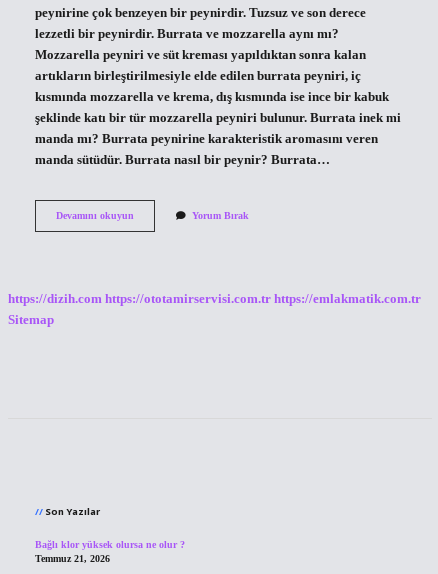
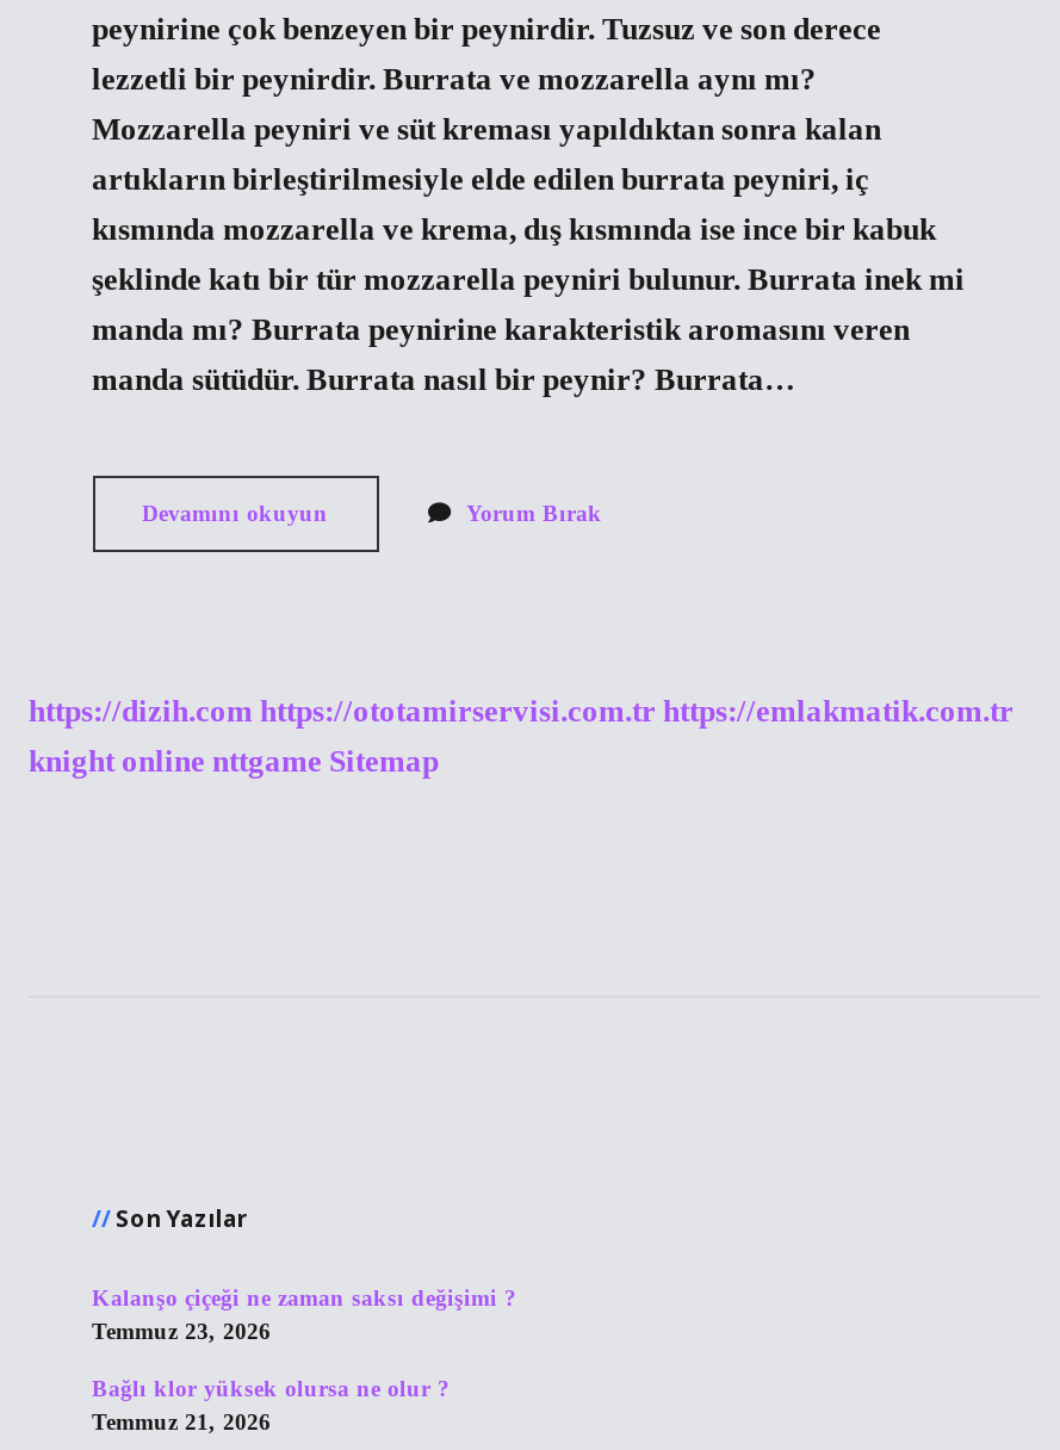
[8,313,54,327] Sitemap -> [29,746,439,779] knight online nttgame Sitemap
none -> [92,1285,516,1345] Kalanşo çiçeği ne zaman saksı değişimi ? | Temmuz 23, 2026

